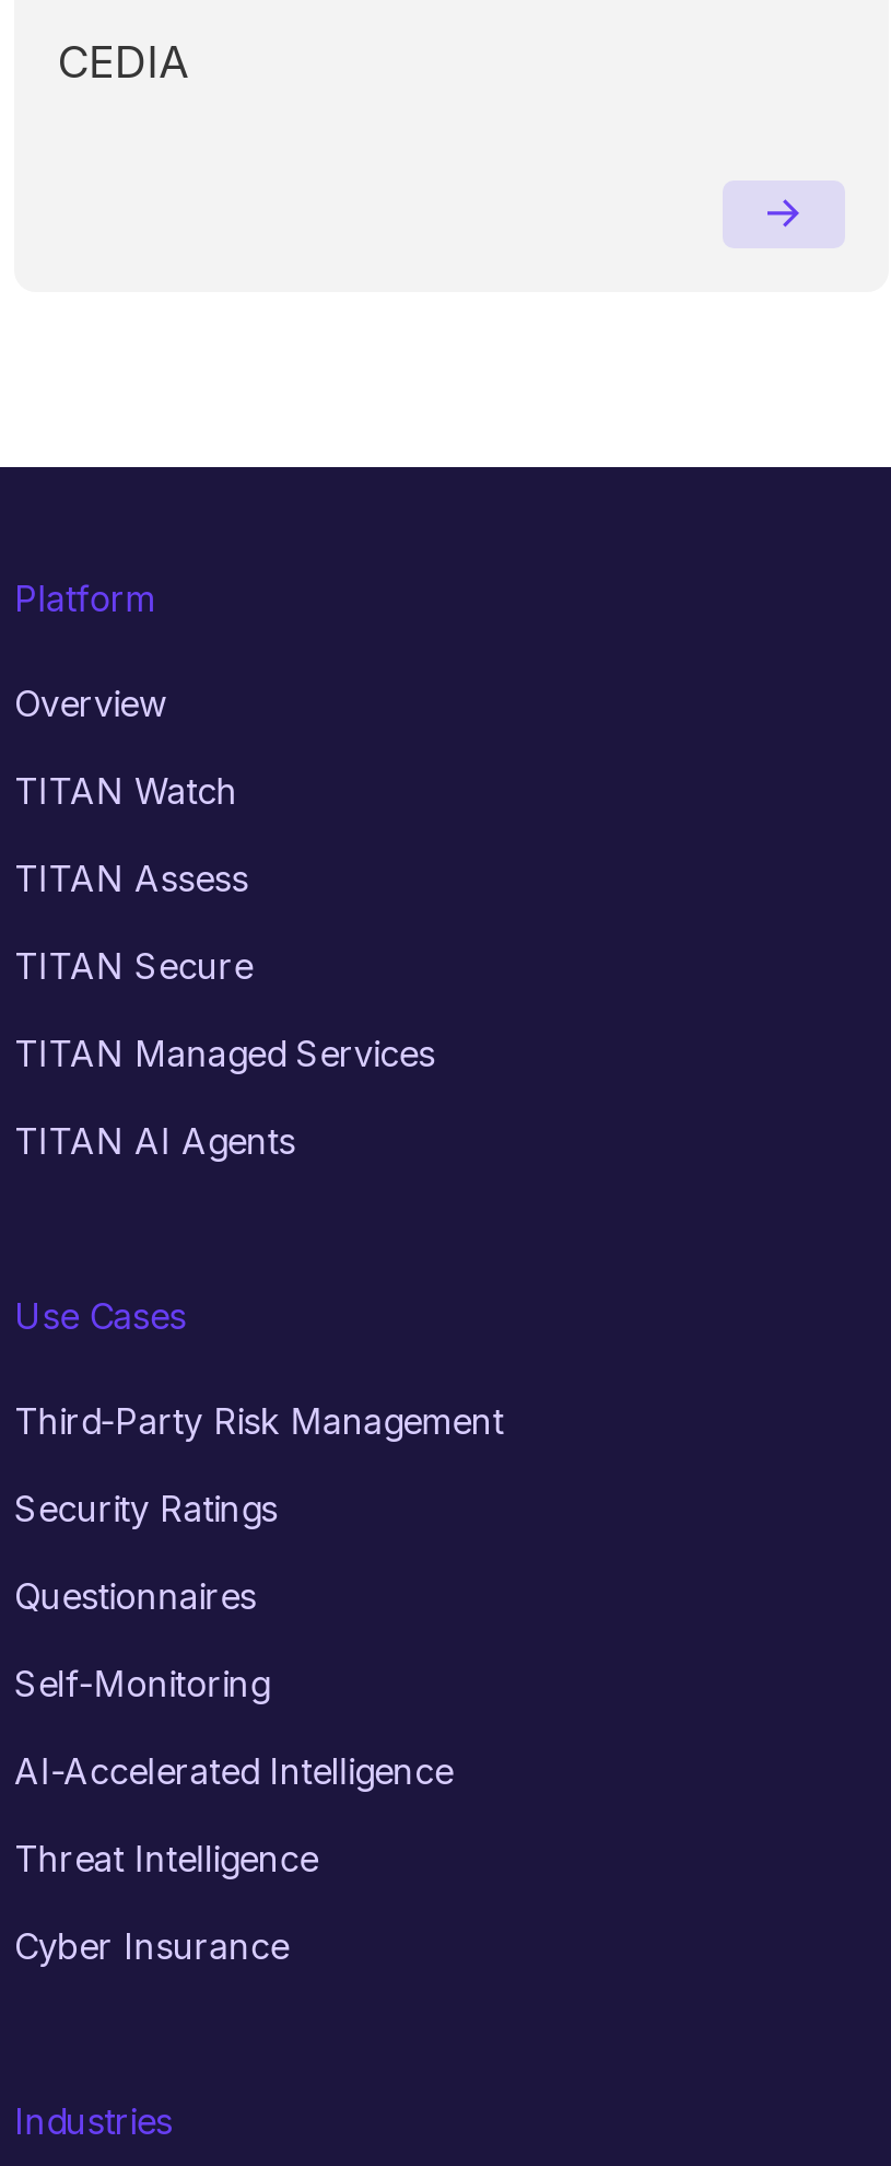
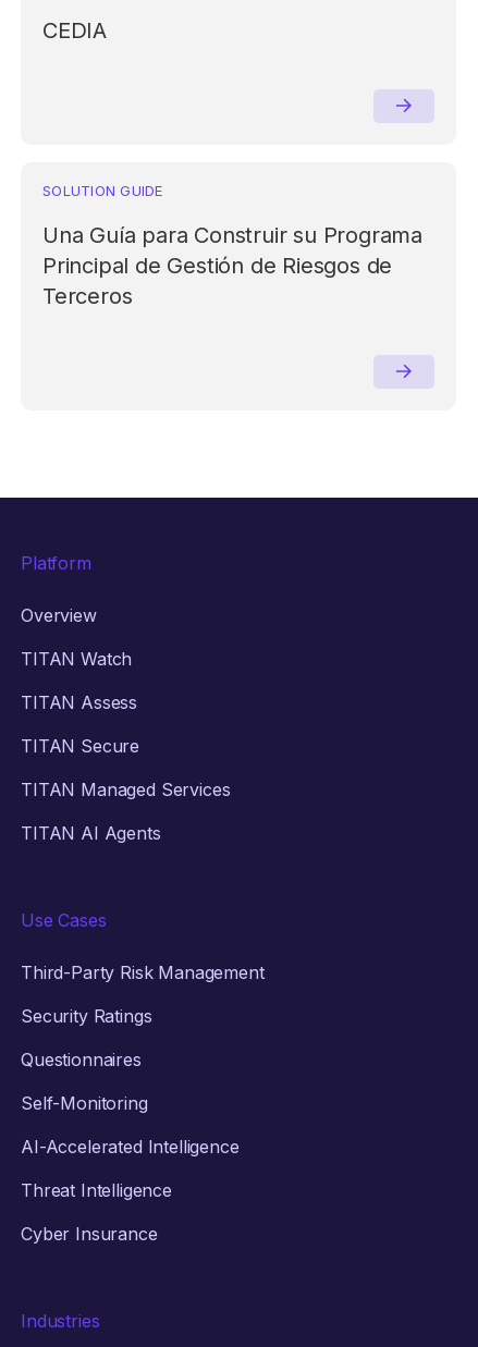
none -> [42,182,422,309] SOLUTION GUIDE | Una Guía para Construir su Programa | Principal de Gestión de Riesgos de | Terceros

